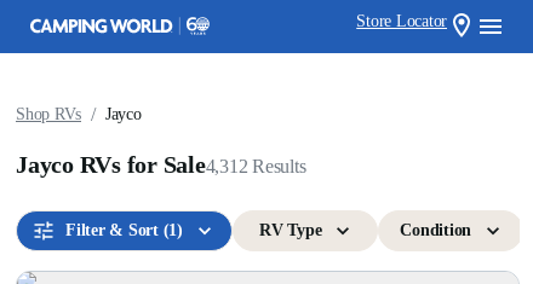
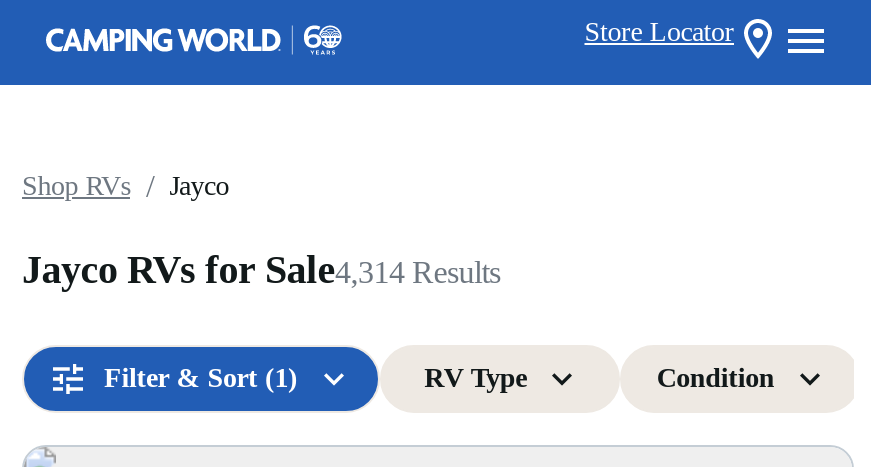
[16,151,306,178] Jayco RVs for Sale4,312 Results -> [22,247,500,291] Jayco RVs for Sale4,314 Results

